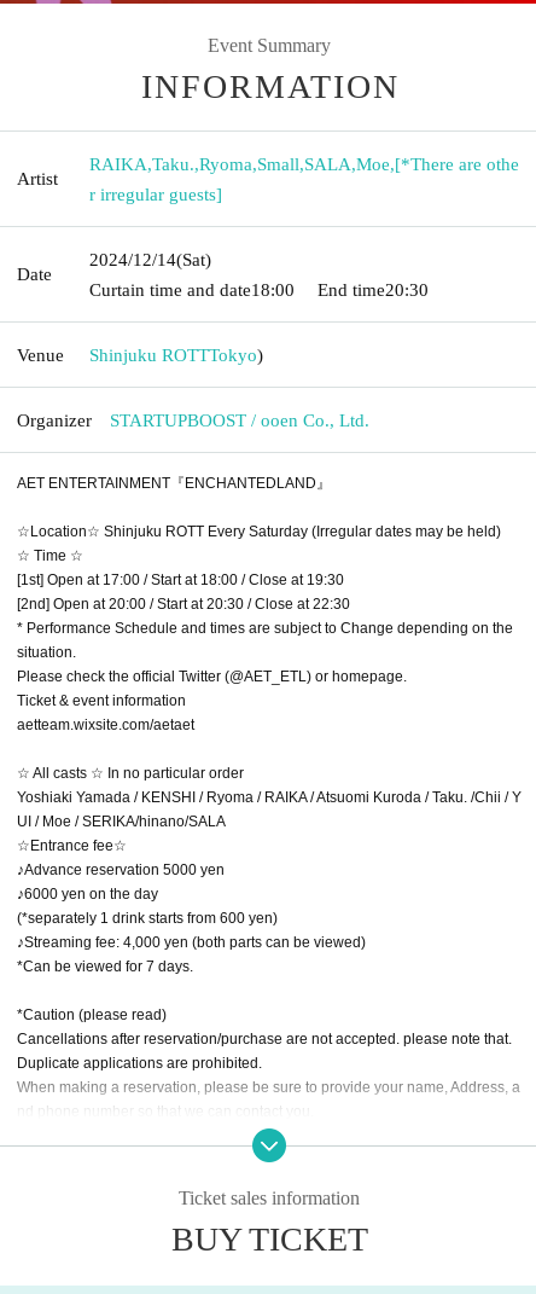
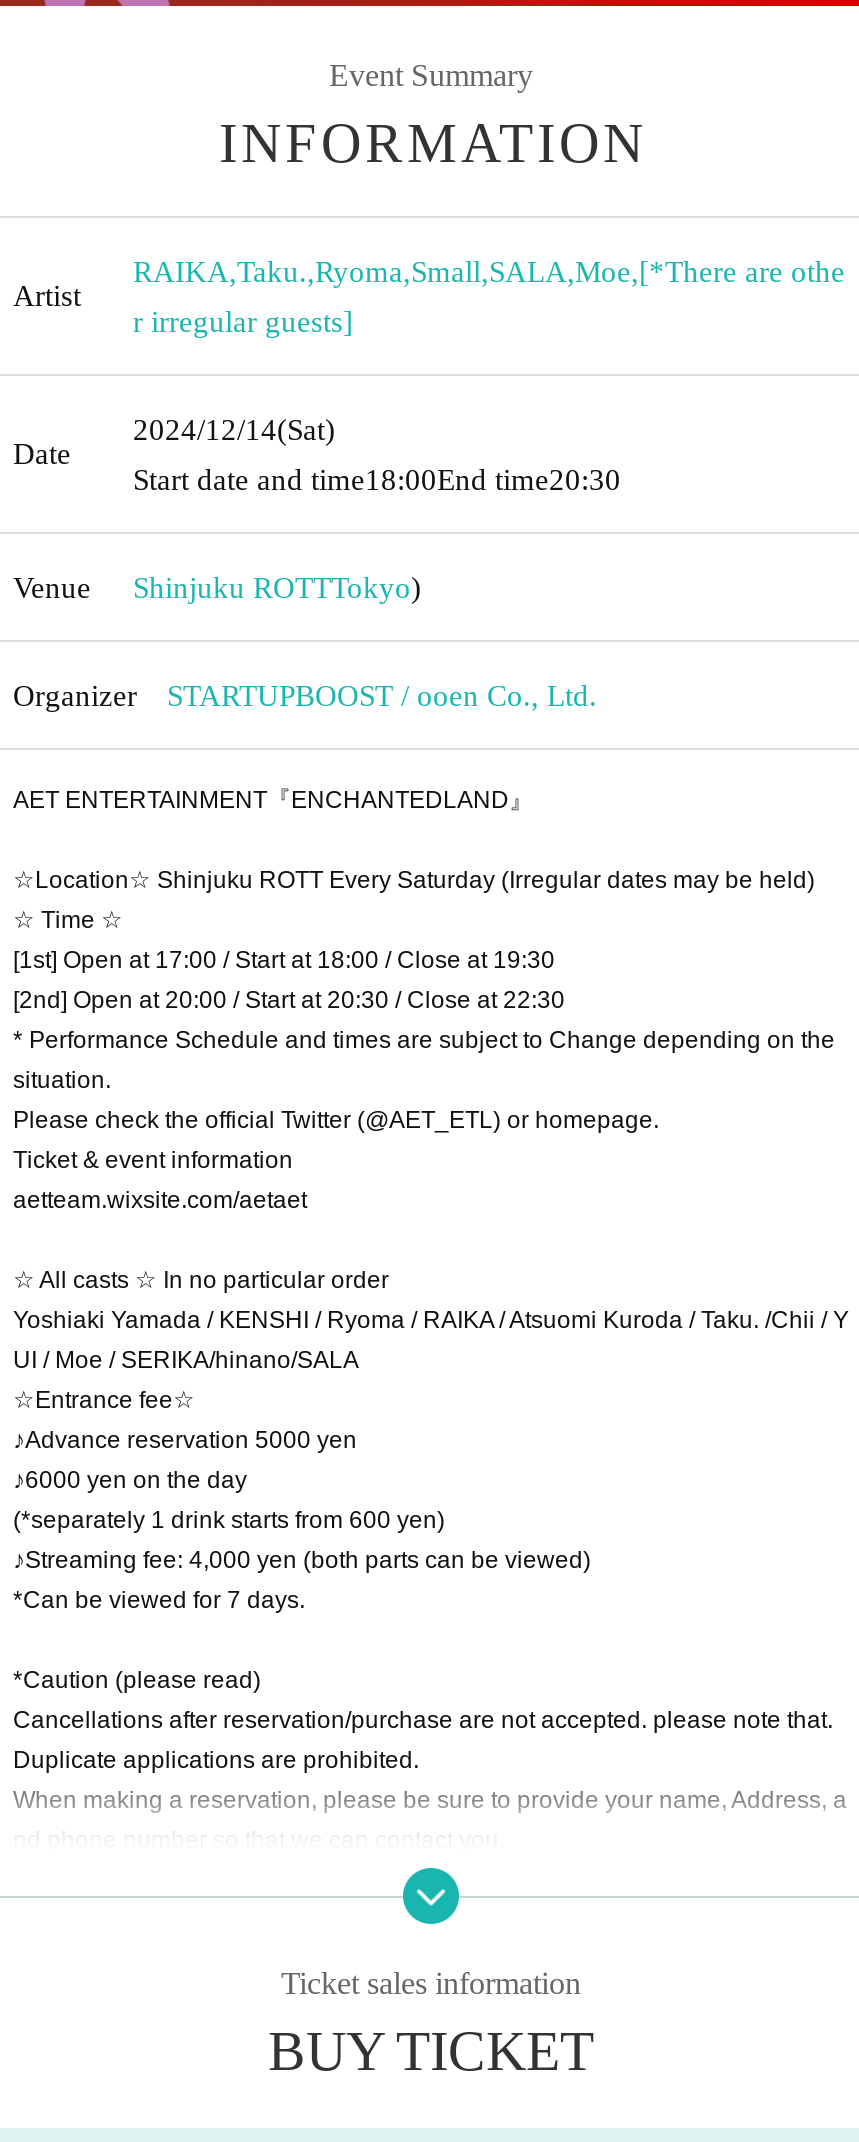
[89,280,429,299] Curtain time and date18:00End time20:30 -> [133,463,621,495] Start date and time18:00End time20:30

